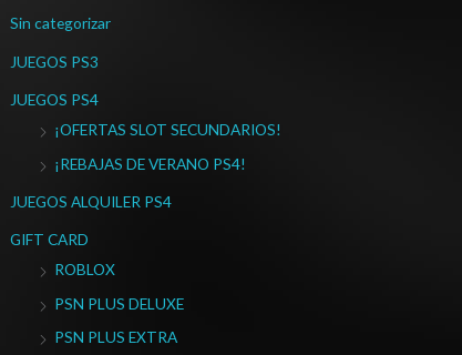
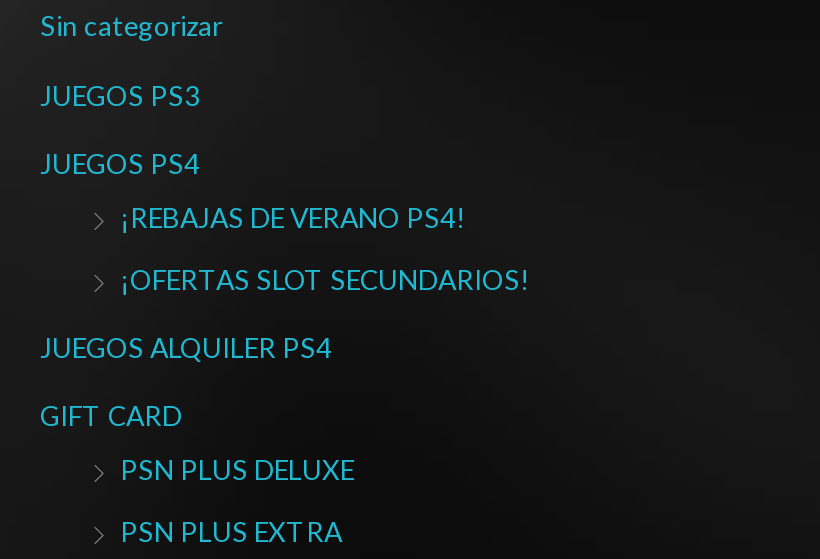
moved [54,120,281,139] -> [120,261,530,295]: ¡OFERTAS SLOT SECUNDARIOS!
moved [54,154,246,173] -> [120,200,466,234]: ¡REBAJAS DE VERANO PS4!
[54,260,115,279] ROBLOX -> none

